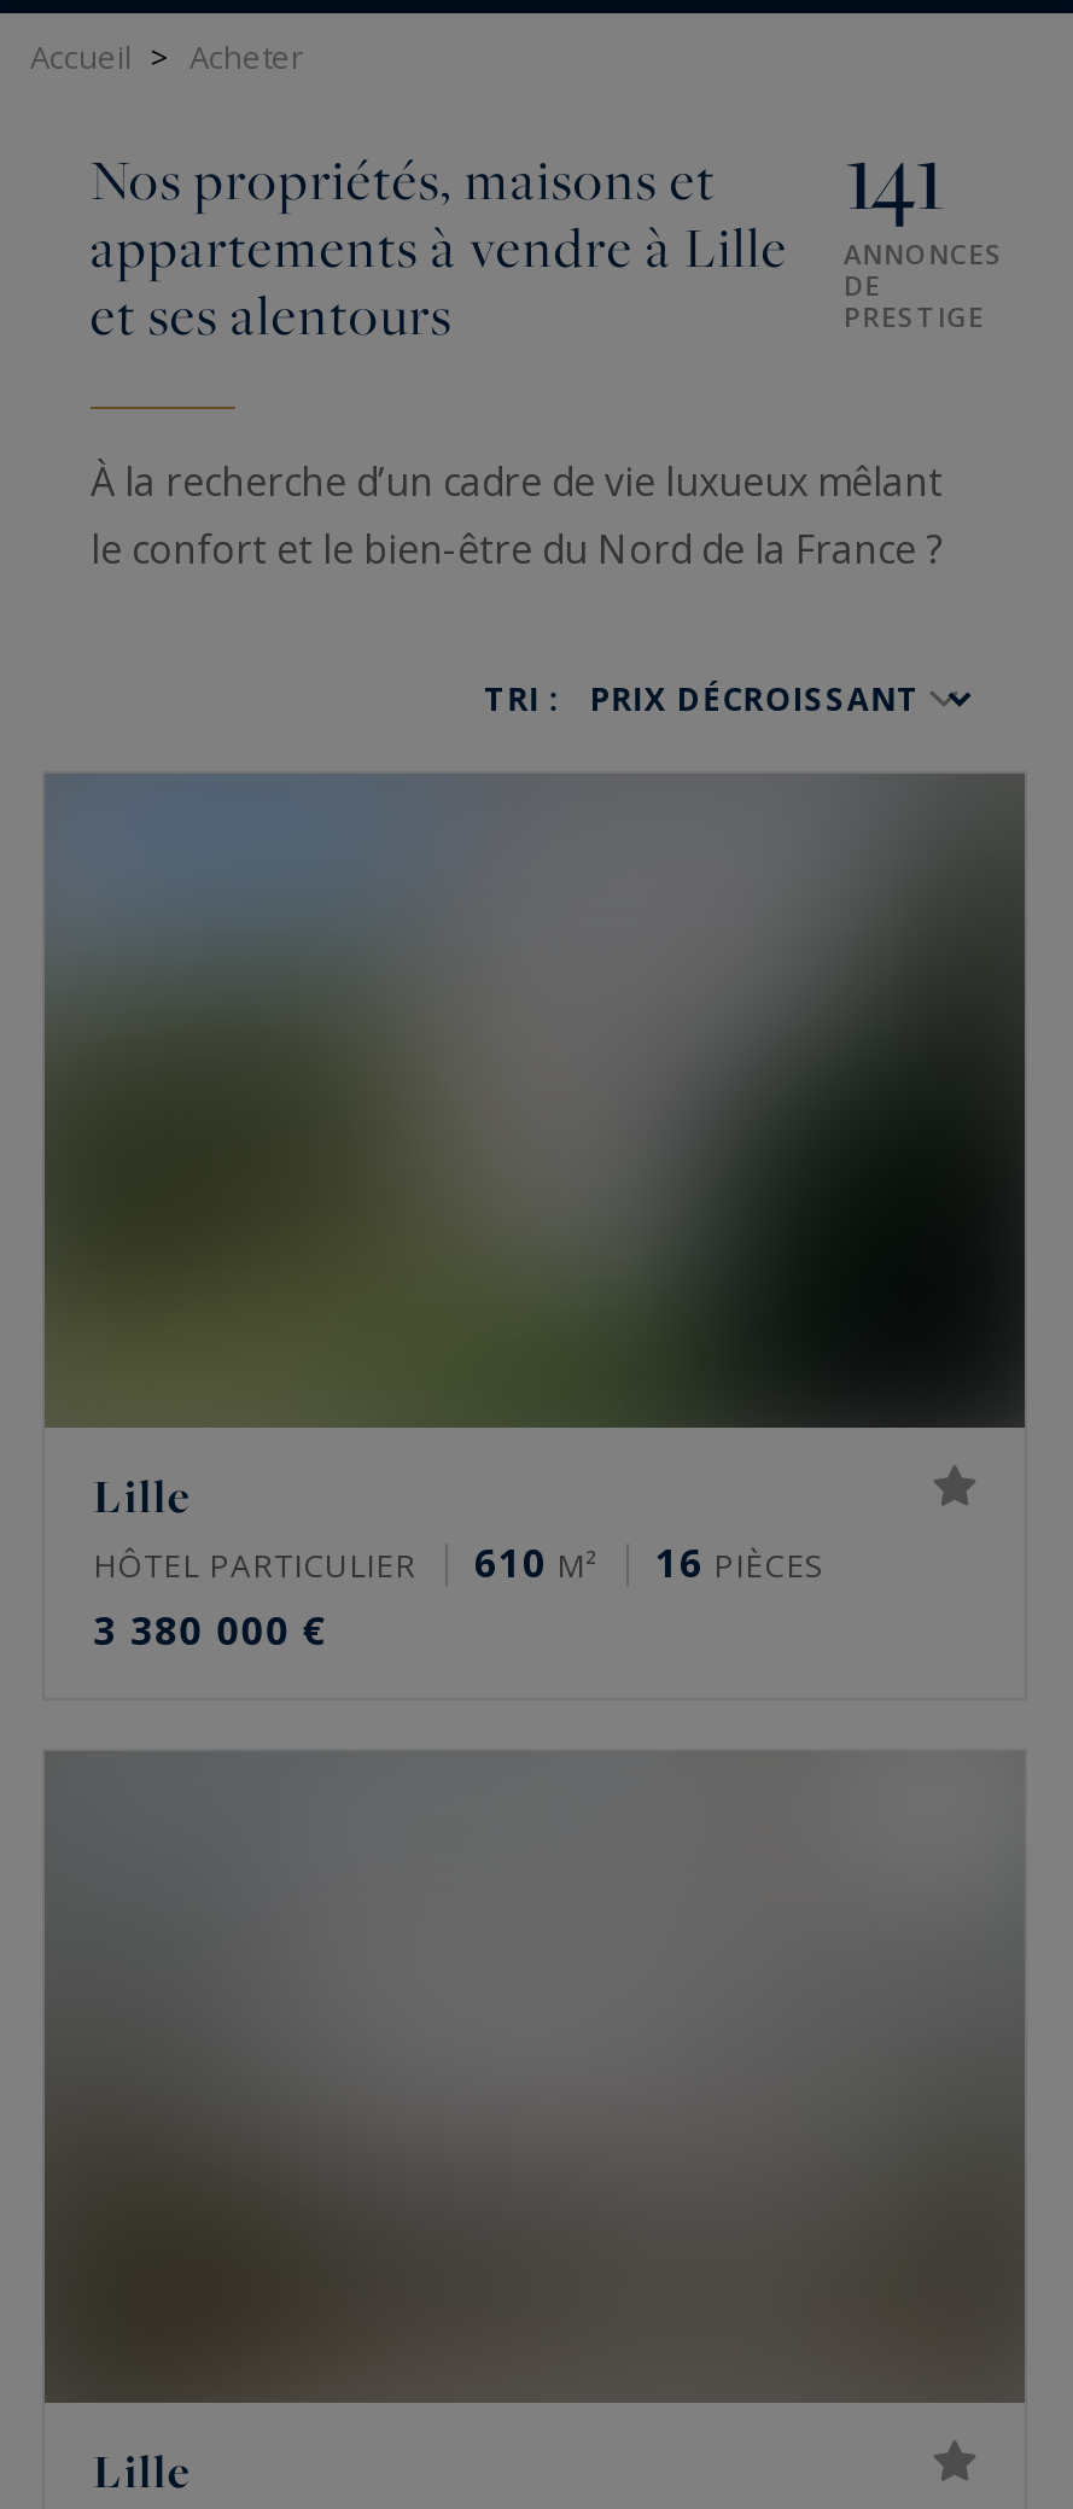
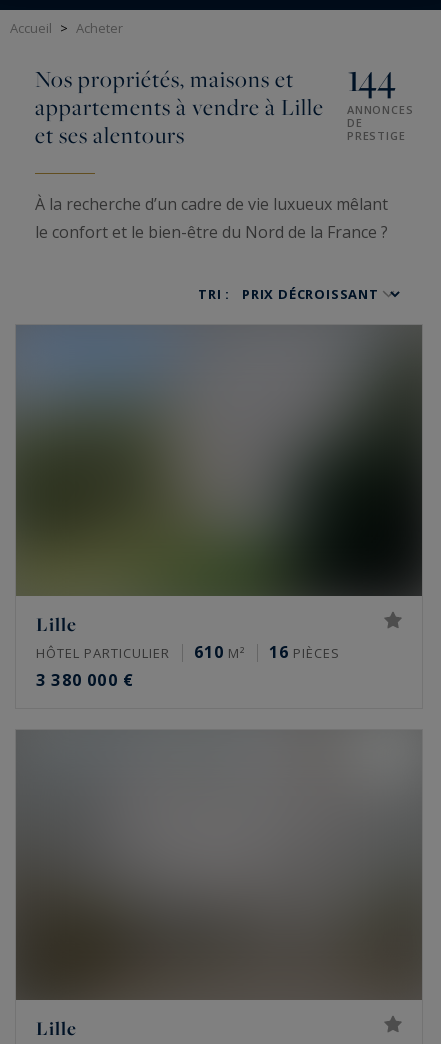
[91,115,945,235] Nos propriétés, maisons et 141 -> [35,52,396,102] Nos propriétés, maisons et 144

